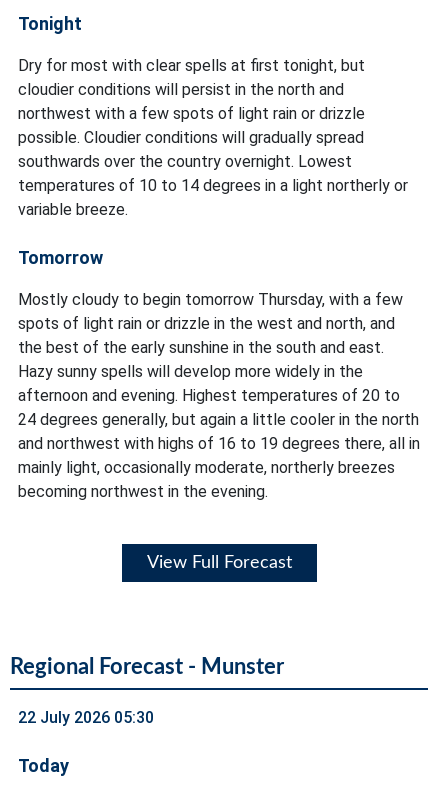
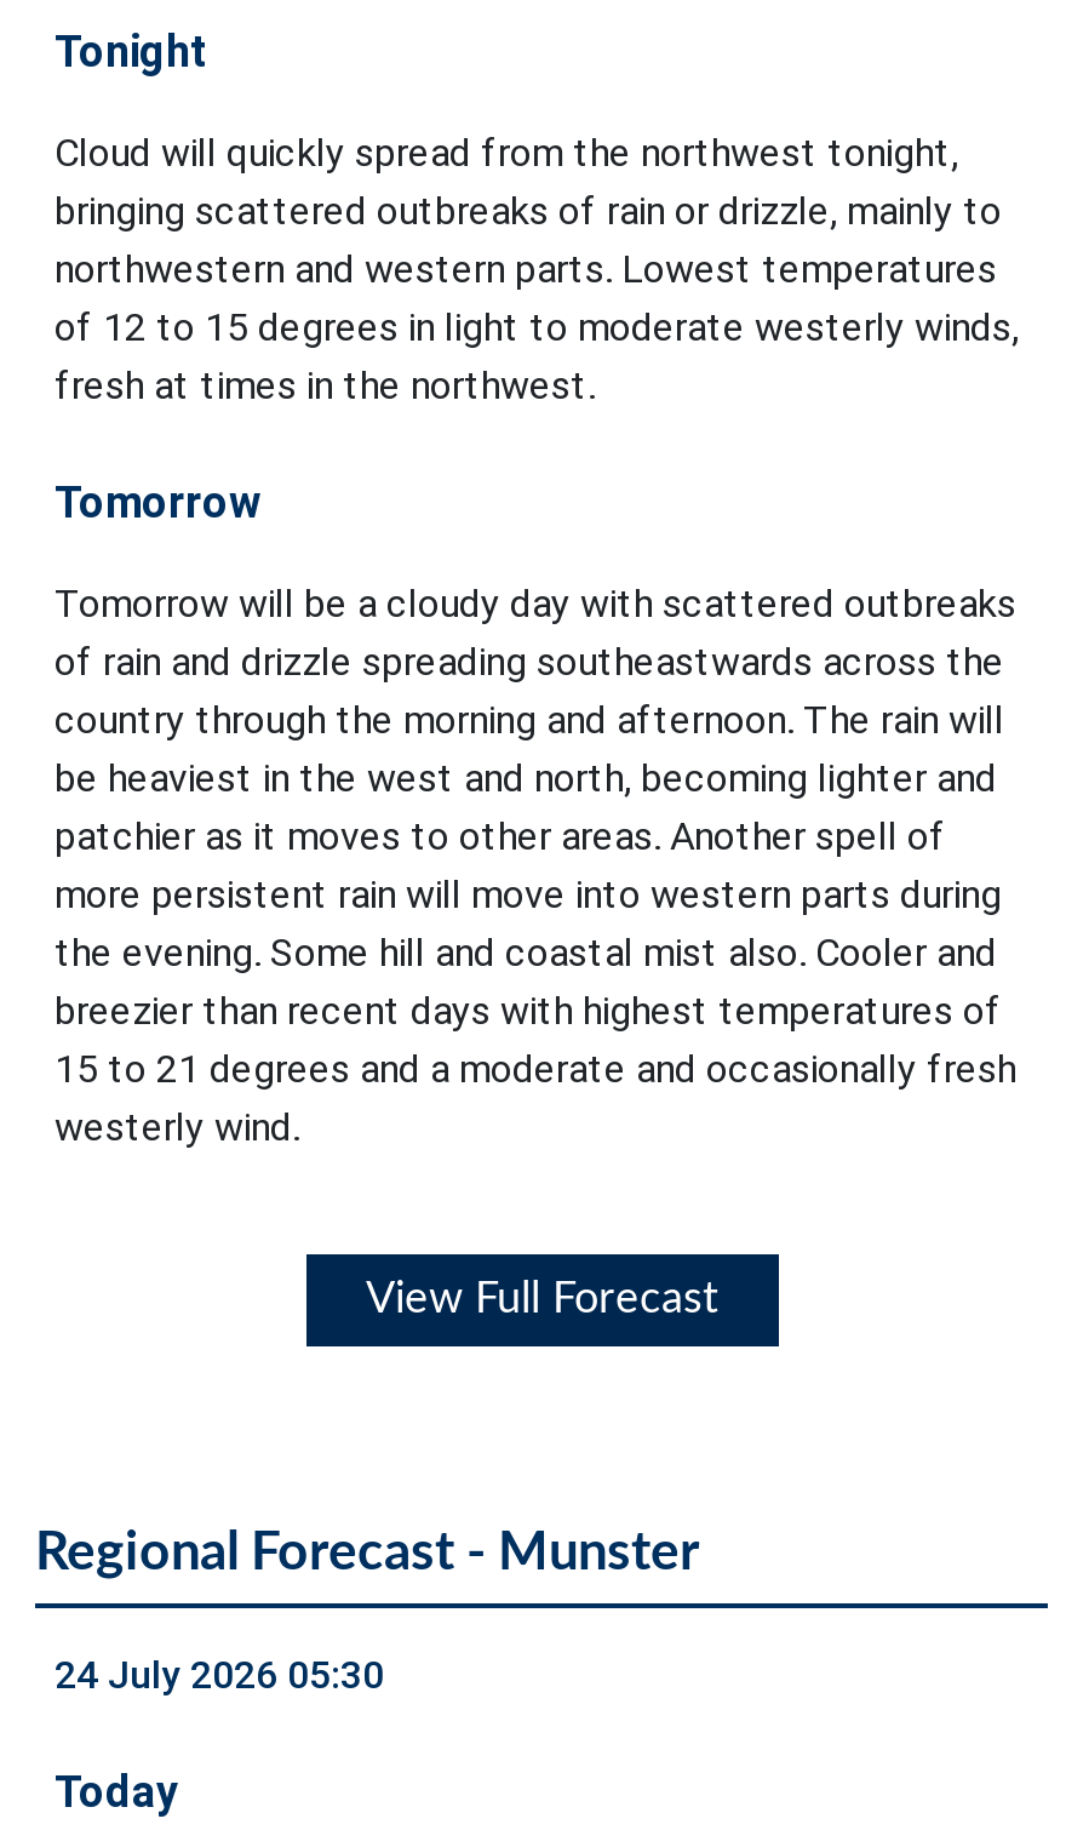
[18,56,408,219] Dry for most with clear spells at first tonight, but | cloudier conditions will persist in the north and | northwest with a few spots of light rain or drizzle | possible. Cloudier conditions will gradually spread | southwards over the country overnight. Lowest | temperatures of 10 to 14 degrees in a light northerly or | variable breeze. -> [55,130,1019,409] Cloud will quickly spread from the northwest tonight, | bringing scattered outbreaks of rain or drizzle, mainly to | northwestern and western parts. Lowest temperatures | of 12 to 15 degrees in light to moderate westerly winds, | fresh at times in the northwest.
moved [18,247,103,268] -> [55,477,260,528]: Tomorrow
[18,290,420,501] Mostly cloudy to begin tomorrow Thursday, with a few | spots of light rain or drizzle in the west and north, and | the best of the early sunshine in the south and east. | Hazy sunny spells will develop more widely in the | afternoon and evening. Highest temperatures of 20 to | 24 degrees generally, but again a little cooler in the north | and northwest with highs of 16 to 19 degrees there, all in | mainly light, occasionally moderate, northerly breezes | becoming northwest in the evening. -> [55,581,1016,1151] Tomorrow will be a cloudy day with scattered outbreaks | of rain and drizzle spreading southeastwards across the | country through the morning and afternoon. The rain will | be heaviest in the west and north, becoming lighter and | patchier as it moves to other areas. Another spell of | more persistent rain will move into western parts during | the evening. Some hill and coastal mist also. Cooler and | breezier than recent days with highest temperatures of | 15 to 21 degrees and a moderate and occasionally fresh | westerly wind.
[18,708,154,727] 22 July 2026 05:30 -> [55,1653,384,1699] 24 July 2026 05:30

